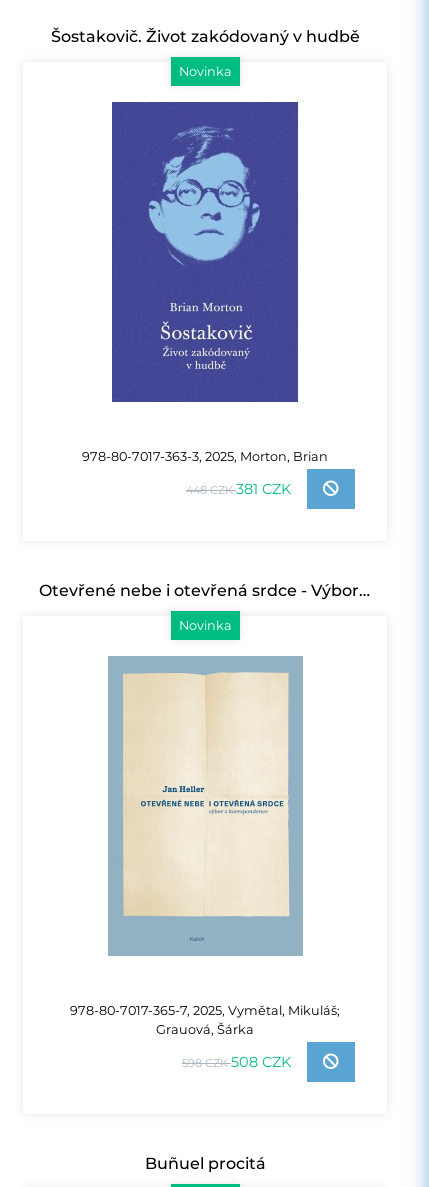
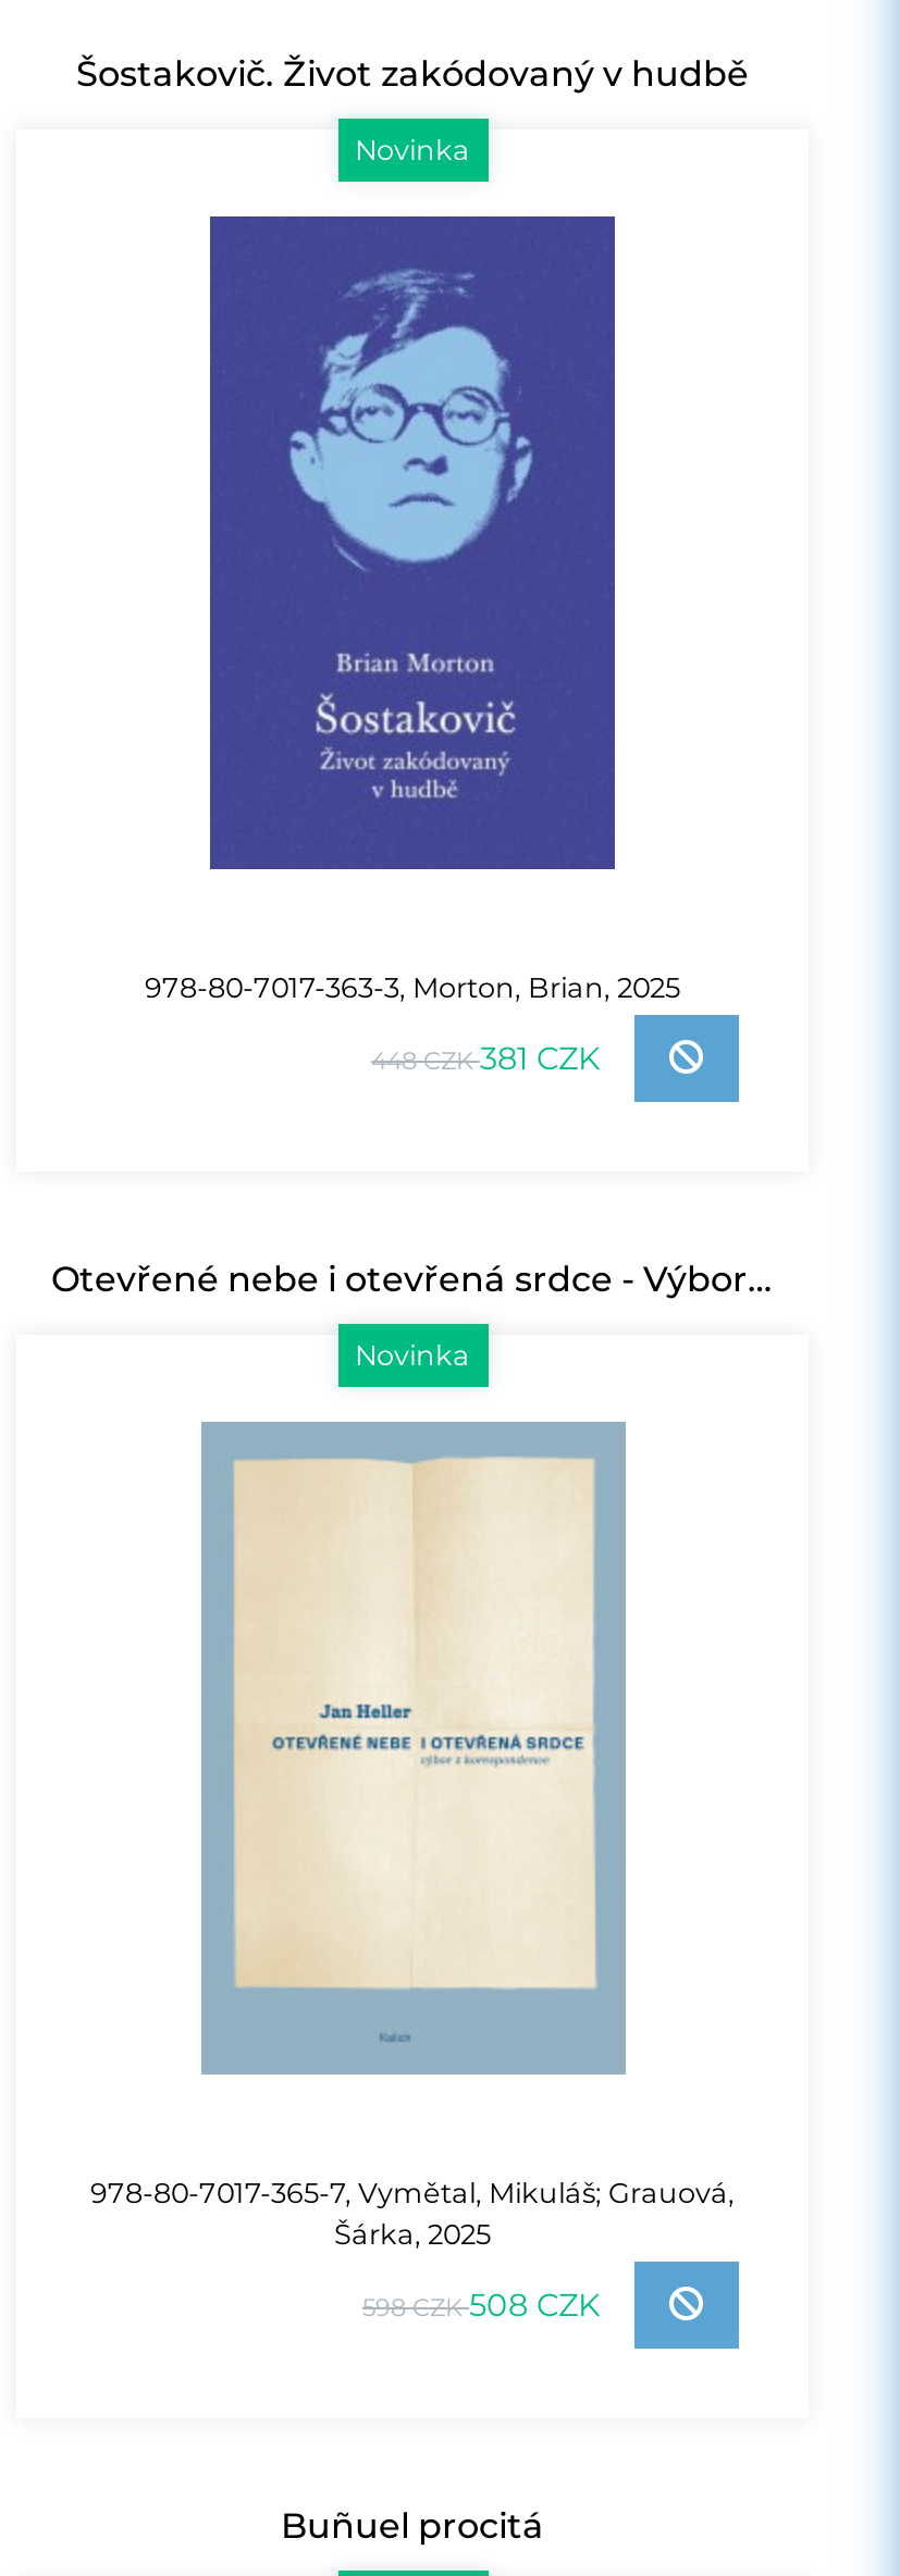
[82,449,328,464] 978-80-7017-363-3, 2025, Morton, Brian -> [145,971,680,1004] 978-80-7017-363-3, Morton, Brian, 2025
[70,1003,340,1037] 978-80-7017-365-7, 2025, Vymětal, Mikuláš; | Grauová, Šárka -> [90,2176,735,2250] 978-80-7017-365-7, Vymětal, Mikuláš; Grauová, | Šárka, 2025

